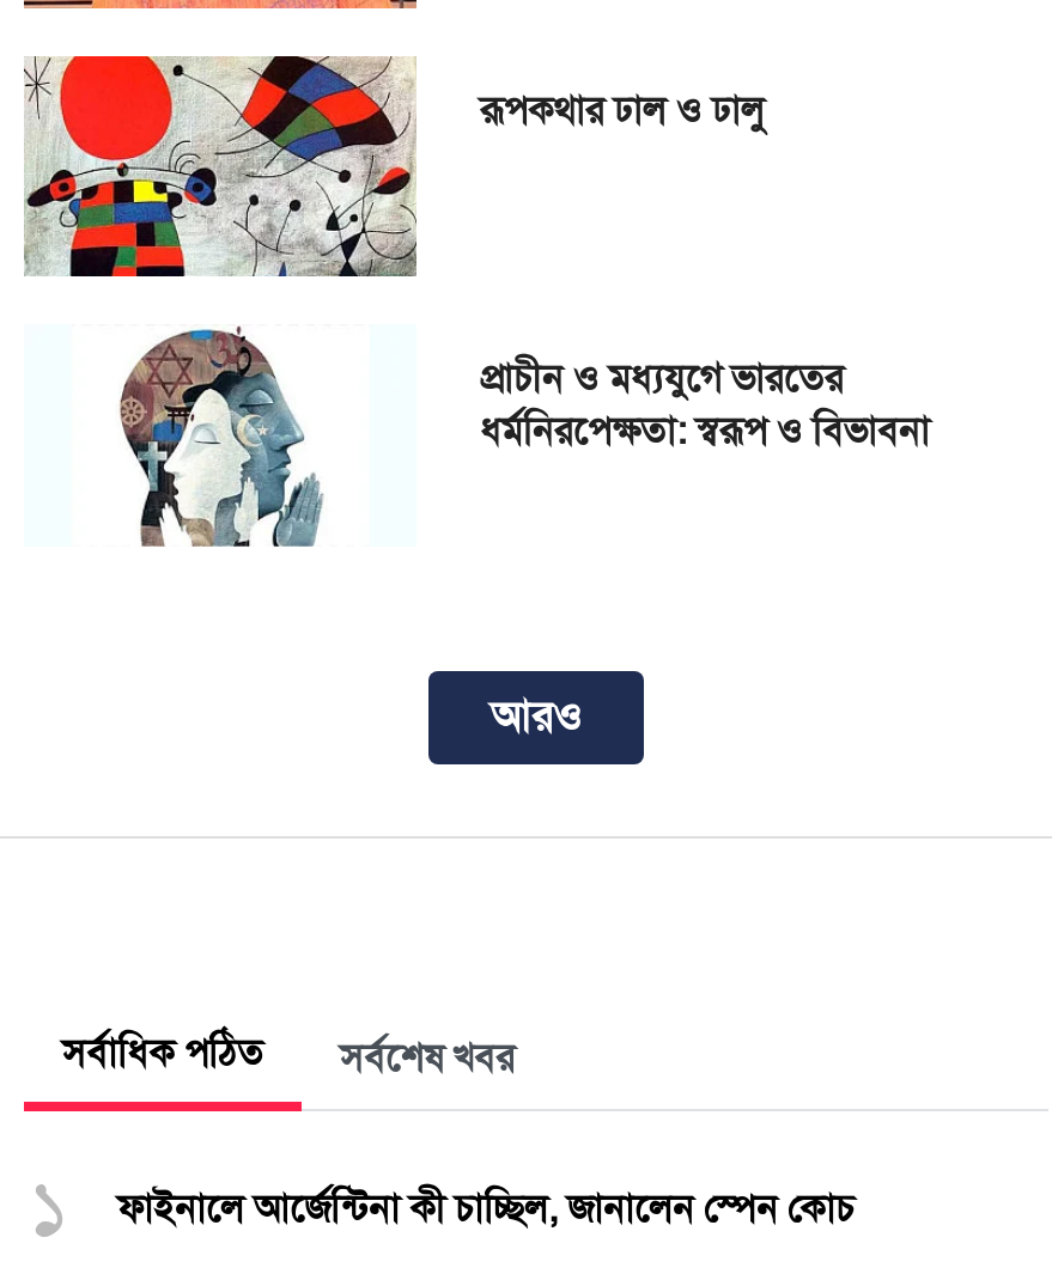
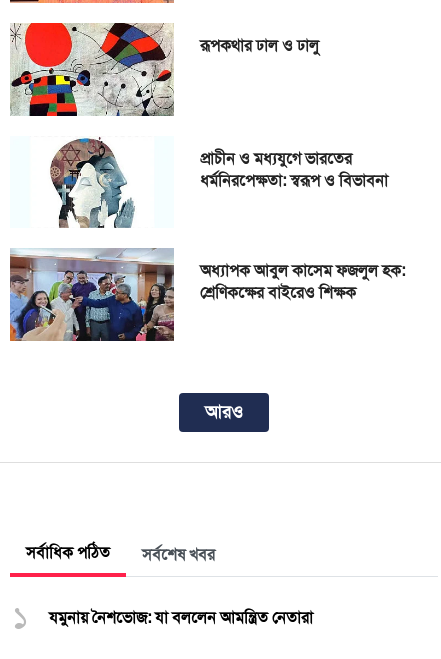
none -> [9,247,405,342] [image] | অধ্যাপক আবুল কাসেম ফজলুল হক: | শ্রেণিকক্ষের বাইরেও শিক্ষক
[117,1183,855,1233] ফাইনালে আর্জেন্টিনা কী চাচ্ছিল, জানালেন স্পেন কোচ -> [49,607,313,628] যমুনায় নৈশভোজ: যা বললেন আমন্ত্রিত নেতারা

